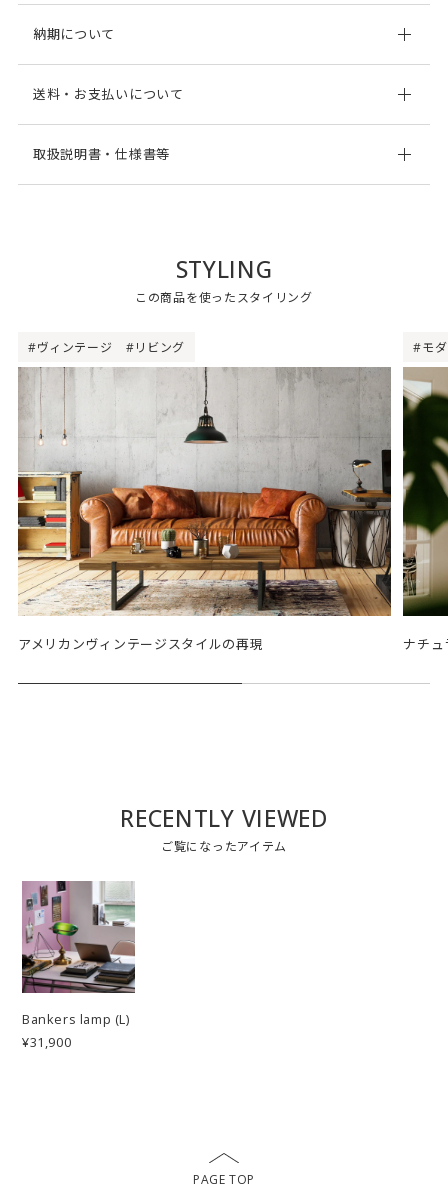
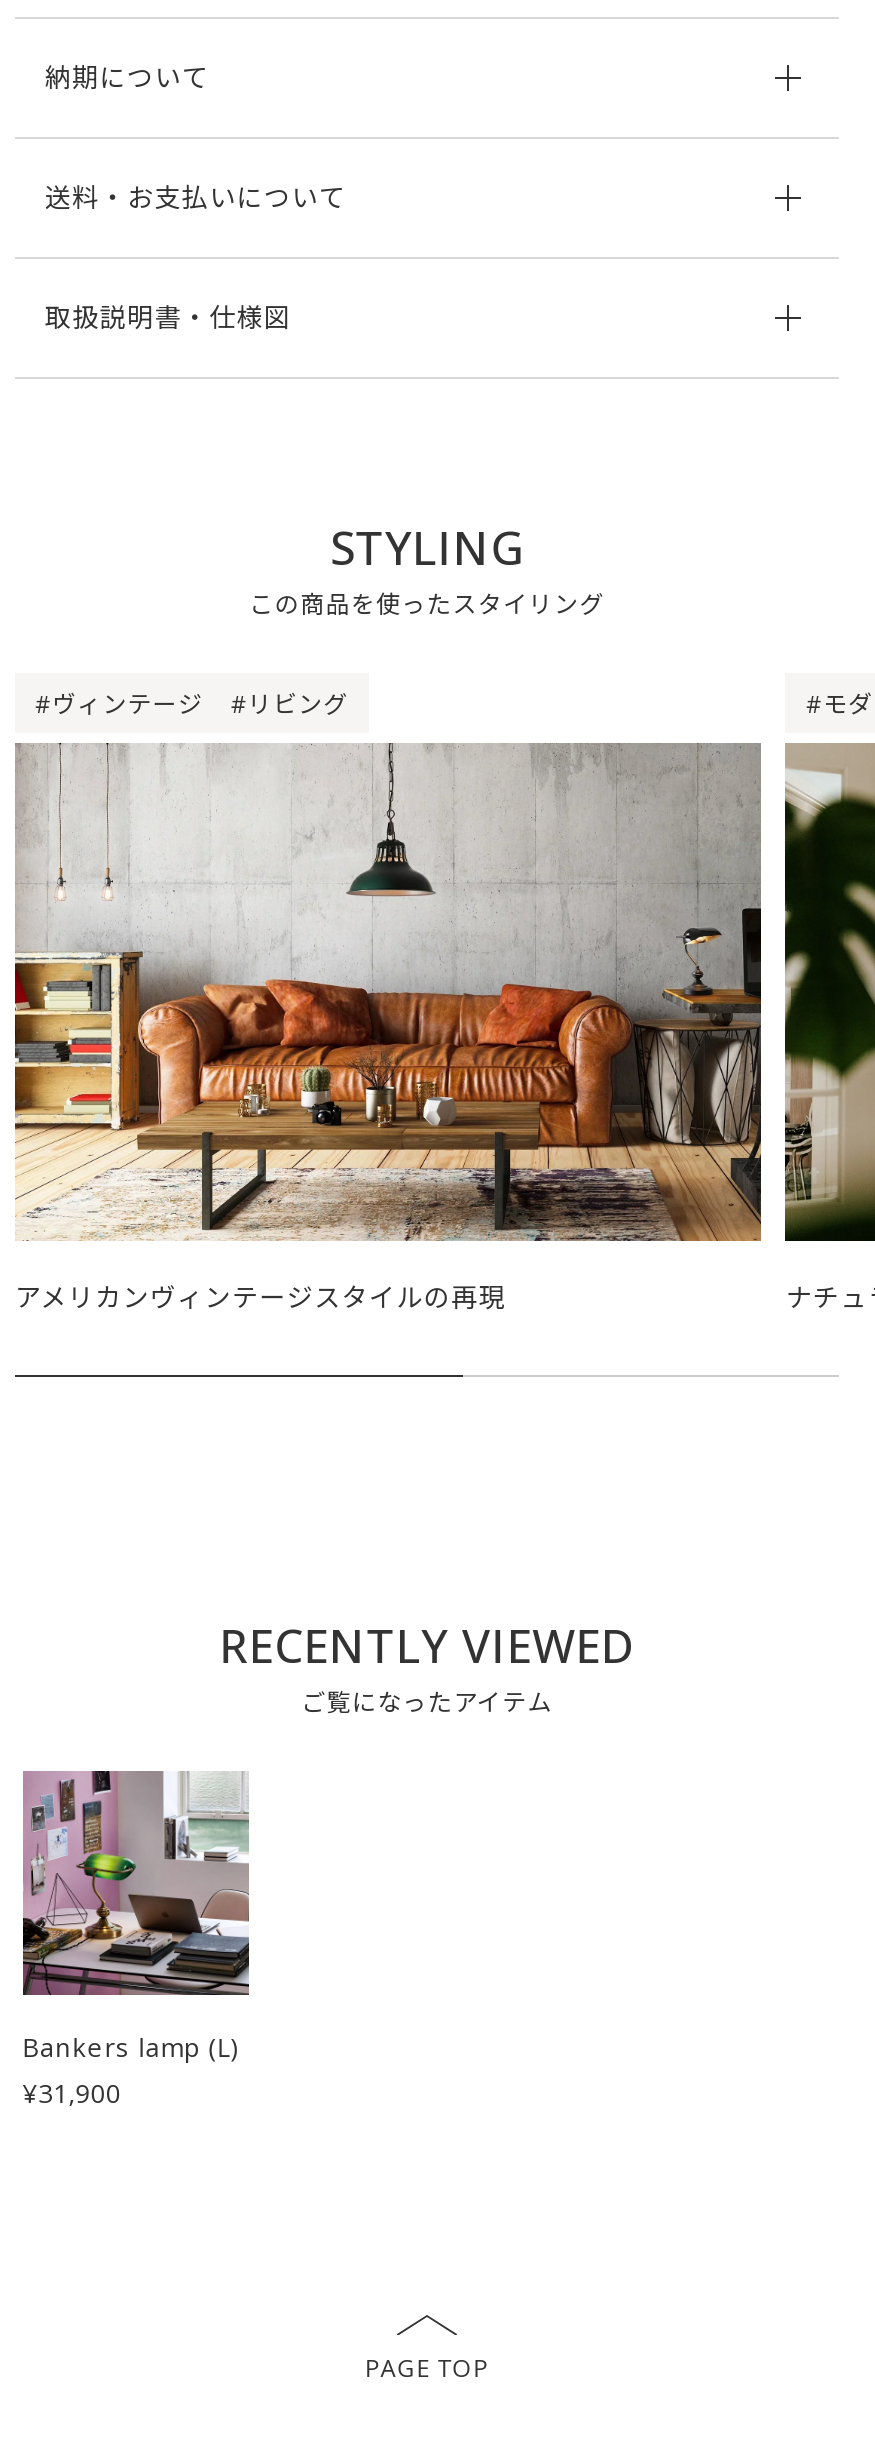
[33,145,170,163] 取扱説明書・仕様書等 -> [45,299,291,335] 取扱説明書・仕様図

